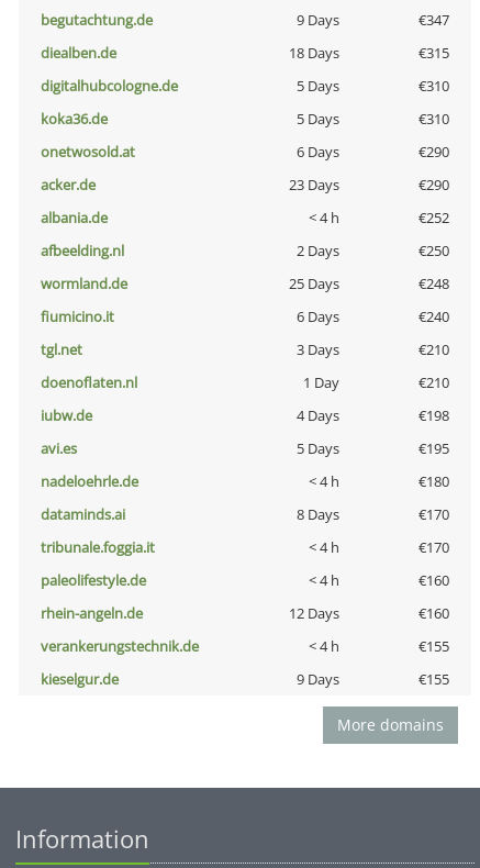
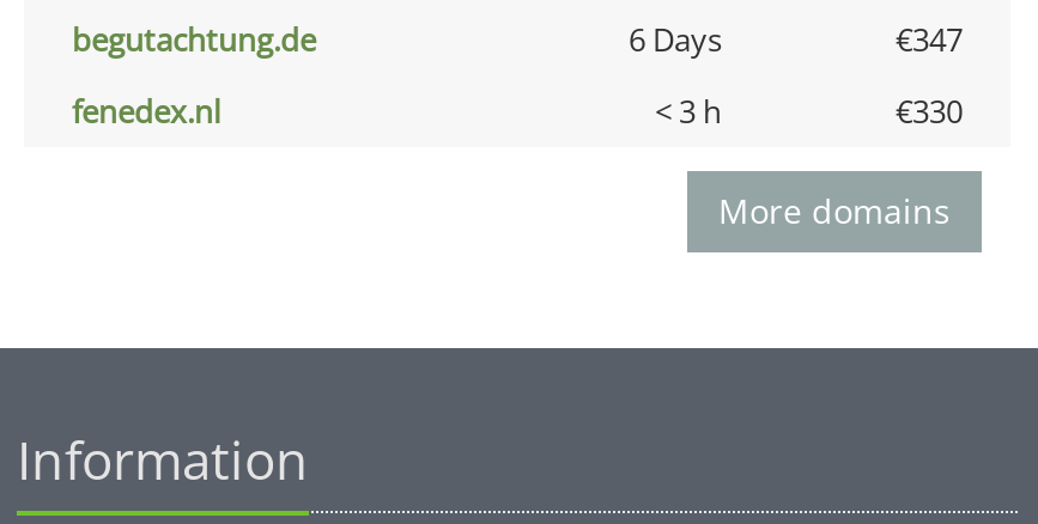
[296,10,339,30] 9 Days -> [629,18,722,61] 6 Days
[41,43,449,689] diealben.de | 18 Days | €315 | digitalhubcologne.de | 5 Days | €310 | koka36.de | 5 Days | €310 | onetwosold.at | 6 Days | €290 | acker.de | 23 Days | €290 | albania.de | < 4 h | €252 | afbeelding.nl | 2 Days | €250 | wormland.de | 25 Days | €248 | fiumicino.it | 6 Days | €240 | tgl.net | 3 Days | €210 | doenoflaten.nl | 1 Day | €210 | iubw.de | 4 Days | €198 | avi.es | 5 Days | €195 | nadeloehrle.de | < 4 h | €180 | dataminds.ai | 8 Days | €170 | tribunale.foggia.it | < 4 h | €170 | paleolifestyle.de | < 4 h | €160 | rhein-angeln.de | 12 Days | €160 | verankerungstechnik.de | < 4 h | €155 | kieselgur.de | 9 Days | €155 -> [72,90,963,133] fenedex.nl | < 3 h | €330

